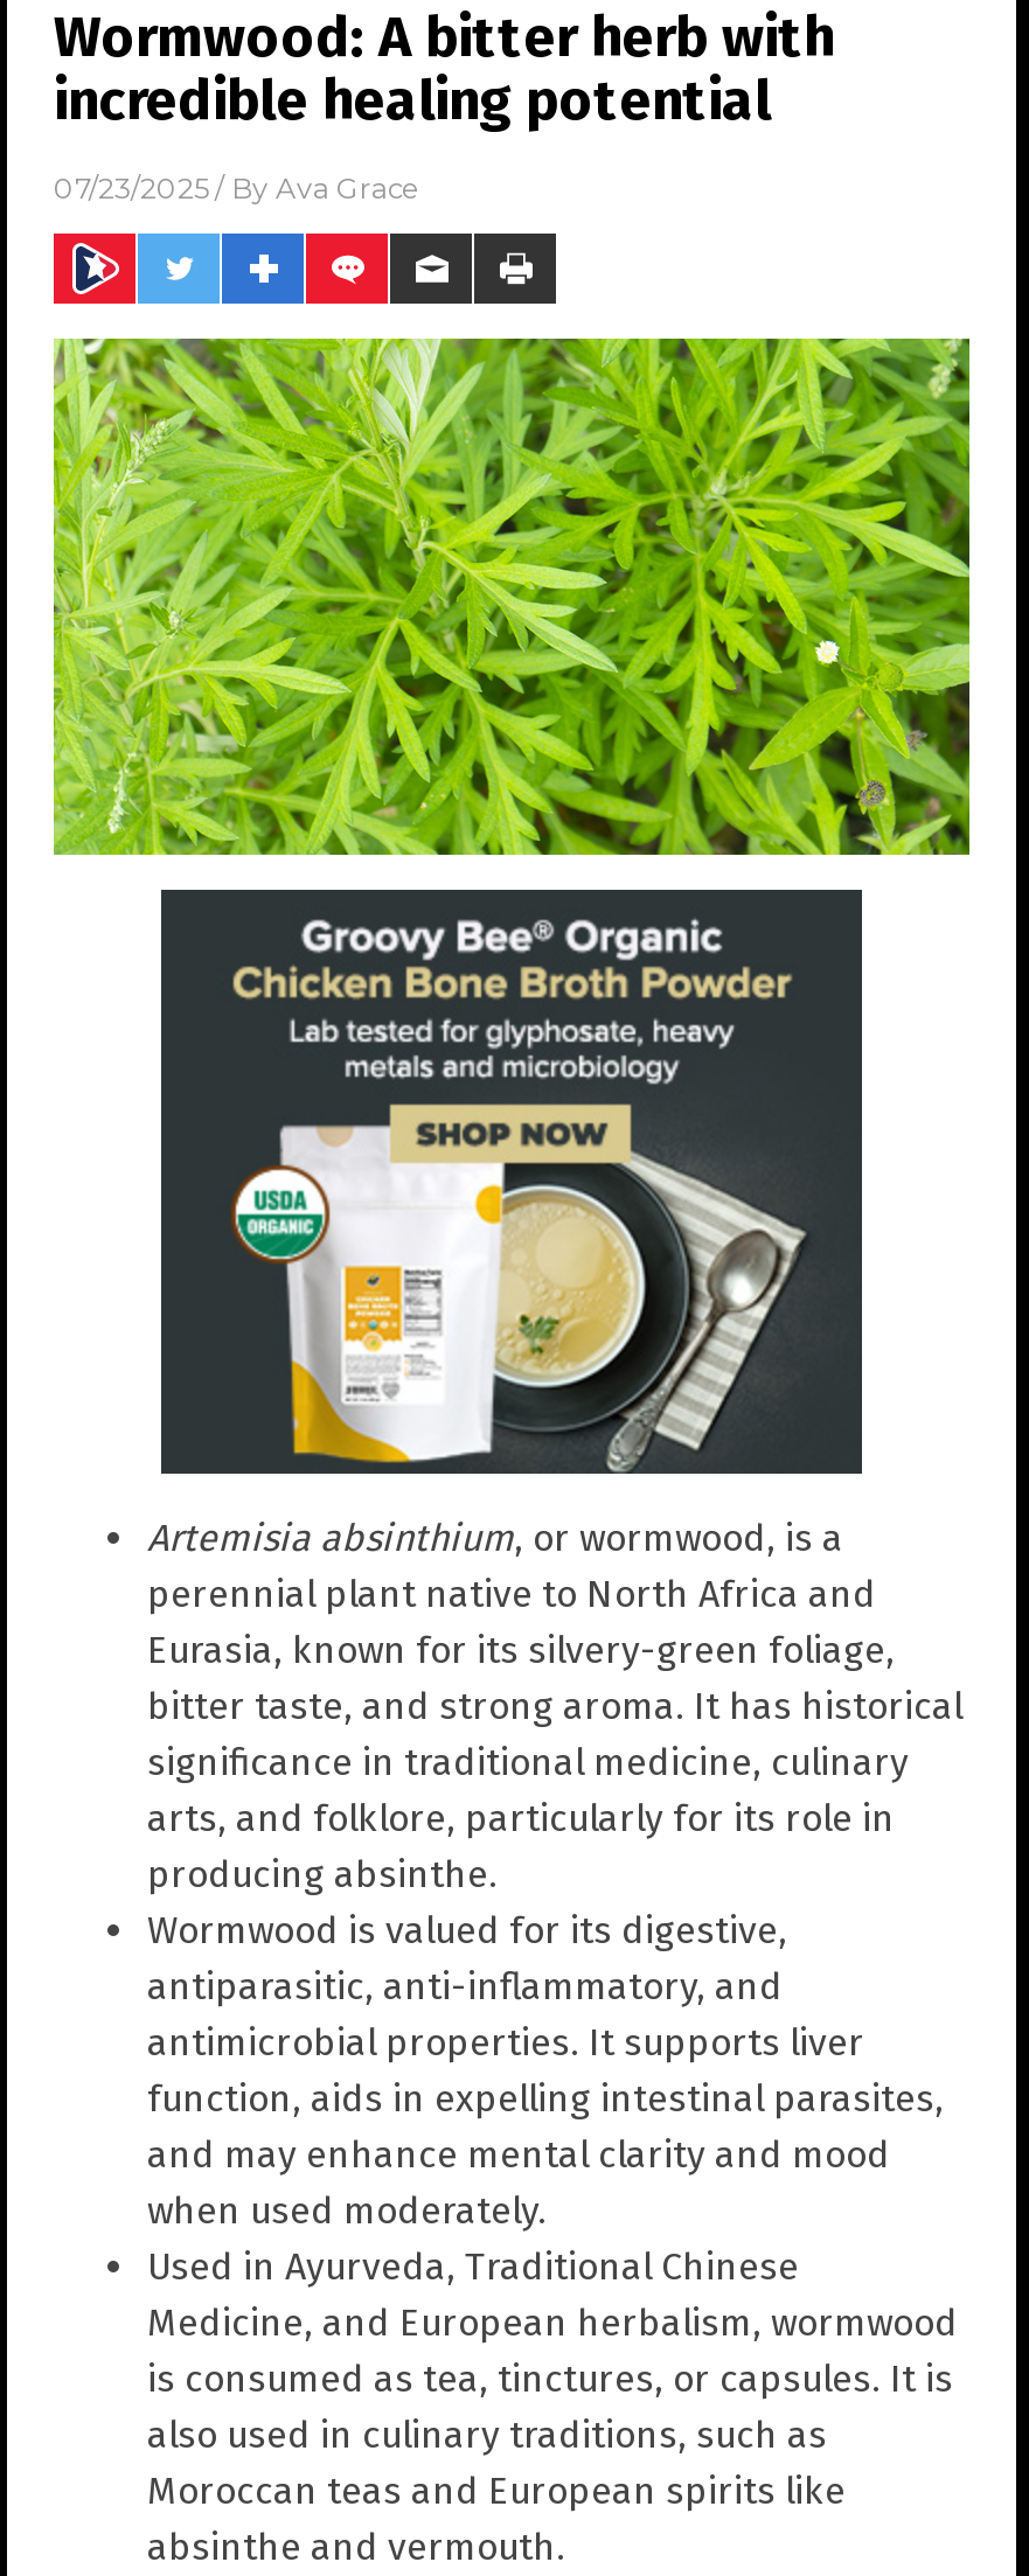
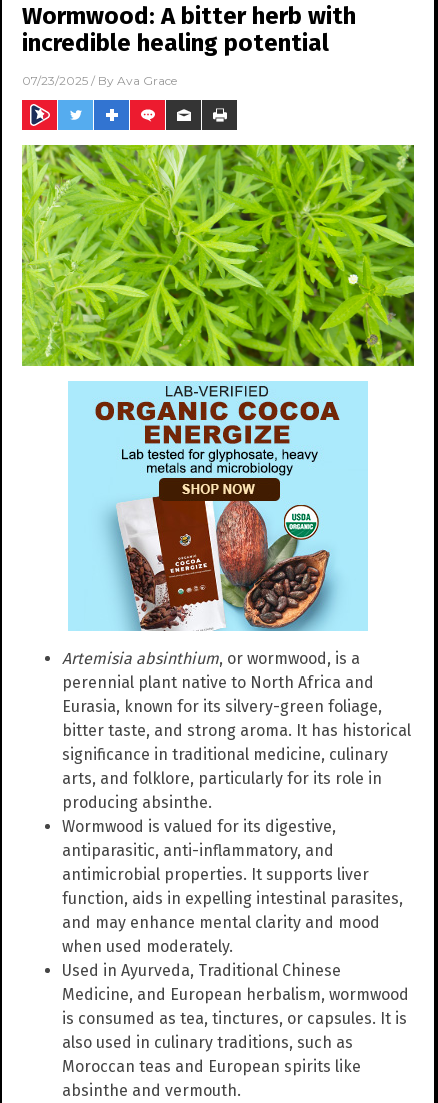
[159,887,864,1476] [image] -> [68,381,368,632] [image]

